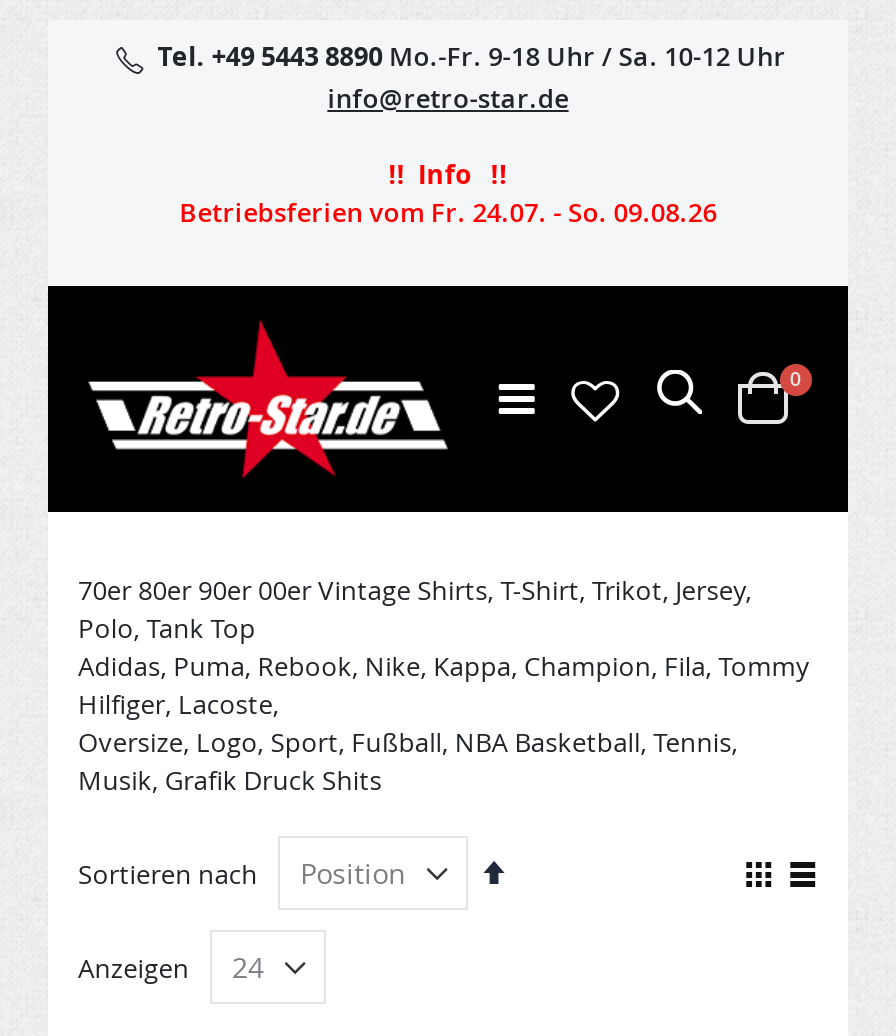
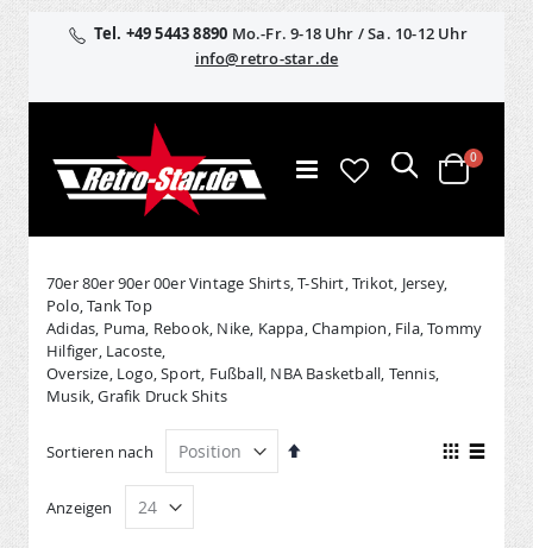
[179,156,717,230] !! Info !! | Betriebsferien vom Fr. 24.07. - So. 09.08.26 -> none

